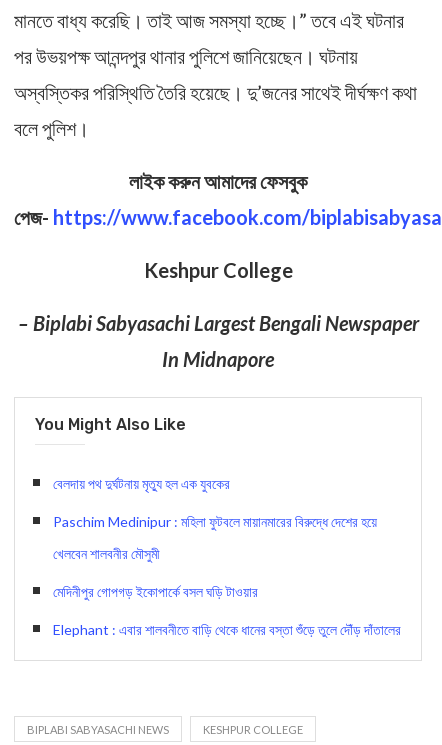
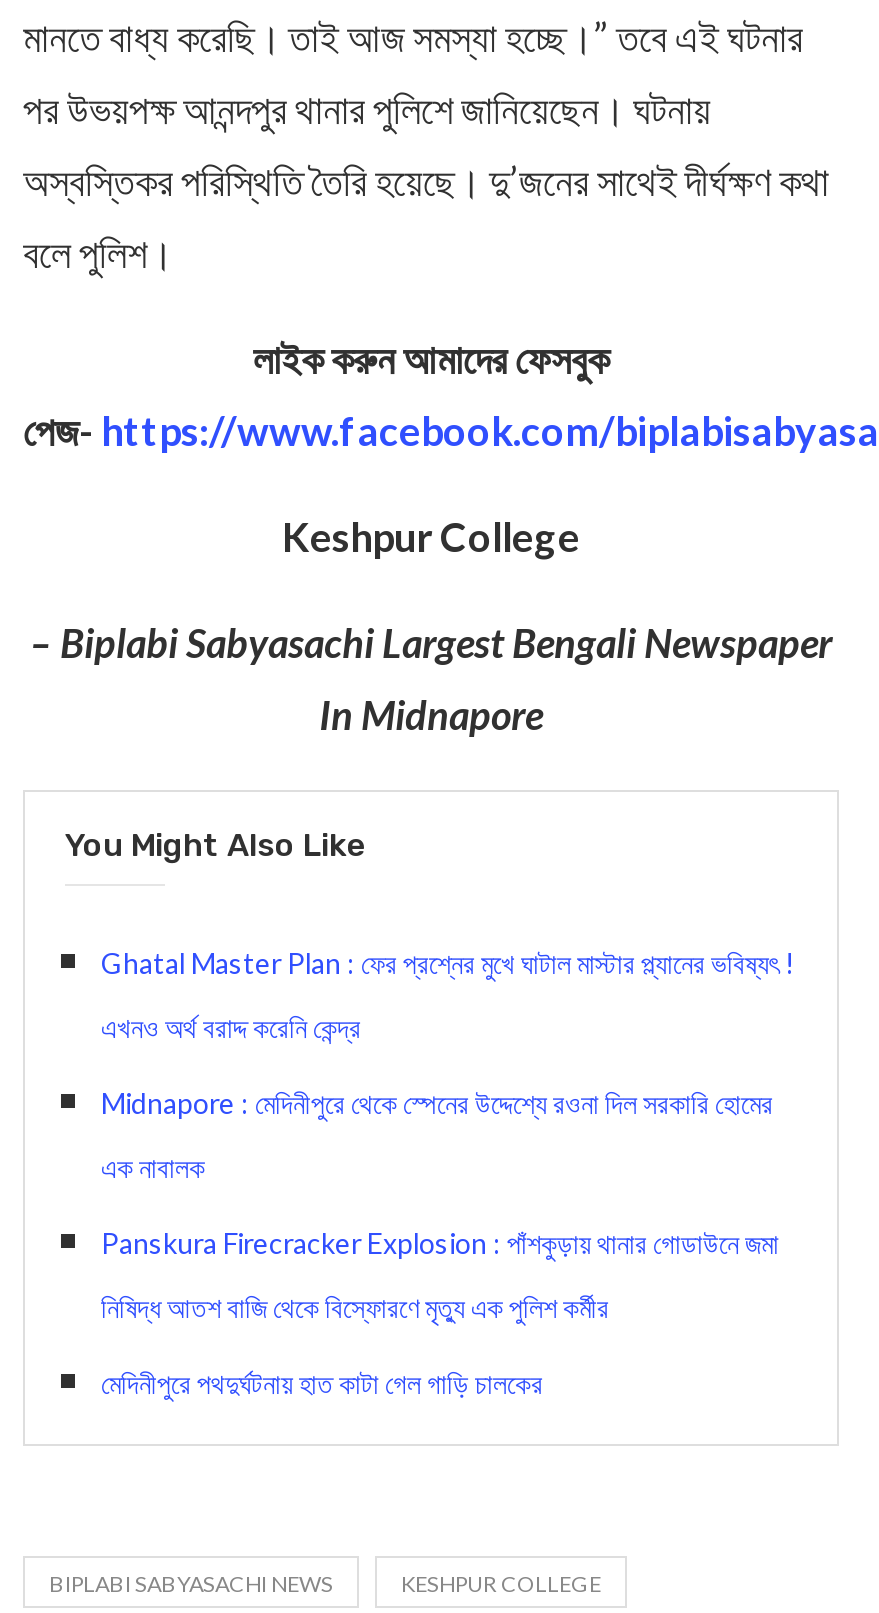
[53,475,401,638] বেলদায় পথ দুর্ঘটনায় মৃত্যু হল এক যুবকের | Paschim Medinipur : মহিলা ফুটবলে মায়ানমারের বিরুদ্ধে দেশের হয়ে | খেলবেন শালবনীর মৌসুমী | মেদিনীপুর গোপগড় ইকোপার্কে বসল ঘড়ি টাওয়ার | Elephant : এবার শালবনীতে বাড়ি থেকে ধানের বস্তা শুঁড়ে তুলে দৌঁড় দাঁতালের -> [101,946,795,1400] Ghatal Master Plan : ফের প্রশ্নের মুখে ঘাটাল মাস্টার প্ল্যানের ভবিষ্যৎ ! | এখনও অর্থ বরাদ্দ করেনি কেন্দ্র | Midnapore : মেদিনীপুরে থেকে স্পেনের উদ্দেশ্যে রওনা দিল সরকারি হোমের | এক নাবালক | Panskura Firecracker Explosion : পাঁশকুড়ায় থানার গোডাউনে জমা | নিষিদ্ধ আতশ বাজি থেকে বিস্ফোরণে মৃত্যু এক পুলিশ কর্মীর | মেদিনীপুরে পথদুর্ঘটনায় হাত কাটা গেল গাড়ি চালকের

